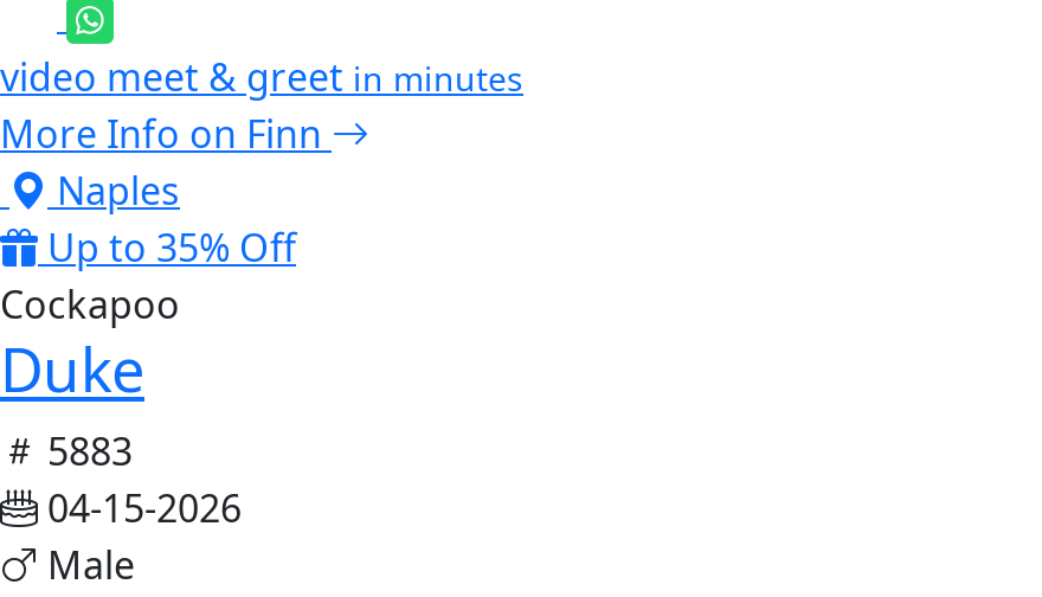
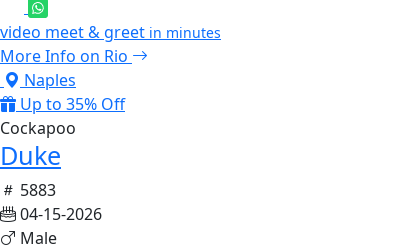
[0,107,332,159] More Info on Finn -> [0,45,132,67] More Info on Rio

